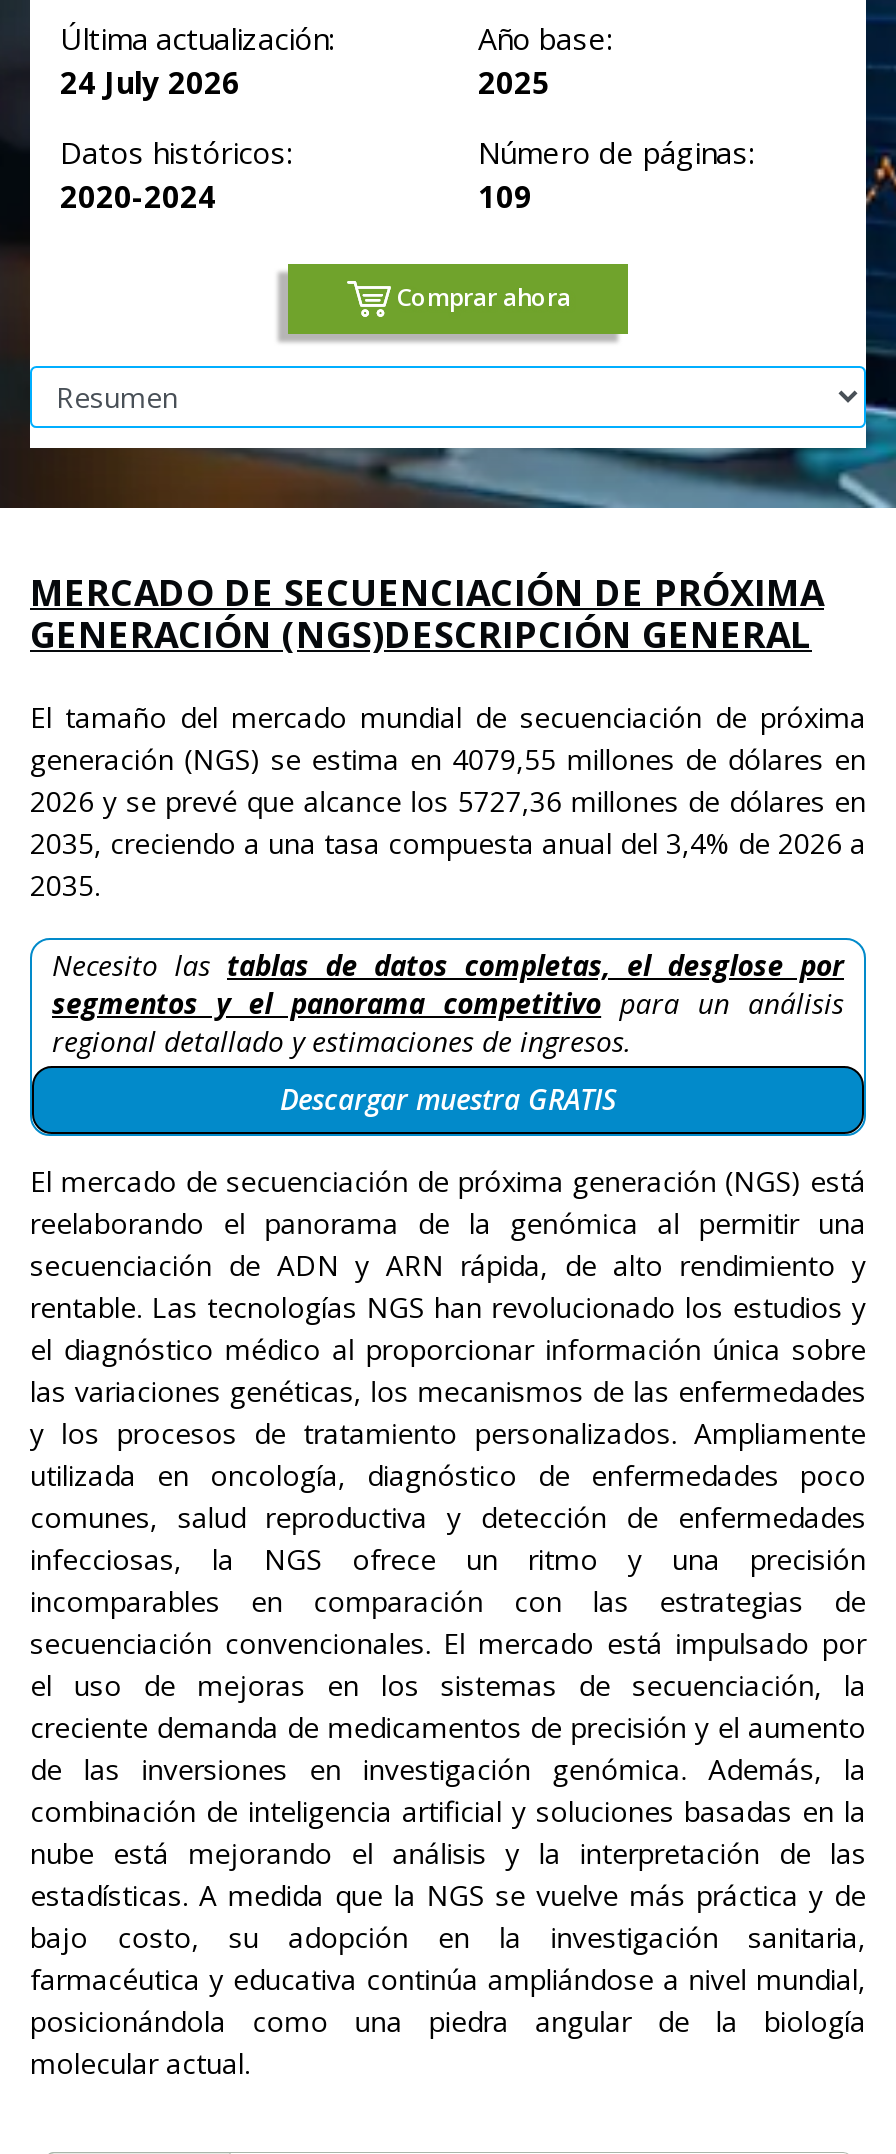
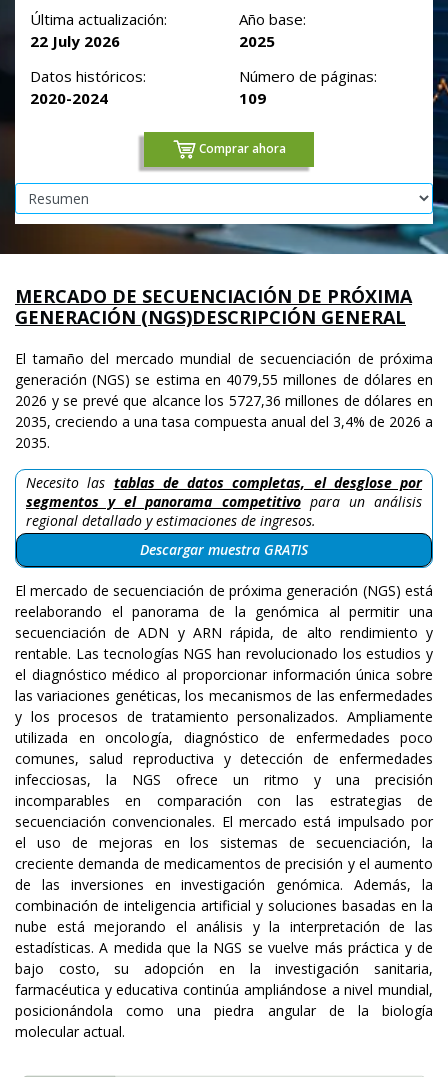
[60,62,240,102] 24 July 2026 -> [30,31,120,51] 22 July 2026

